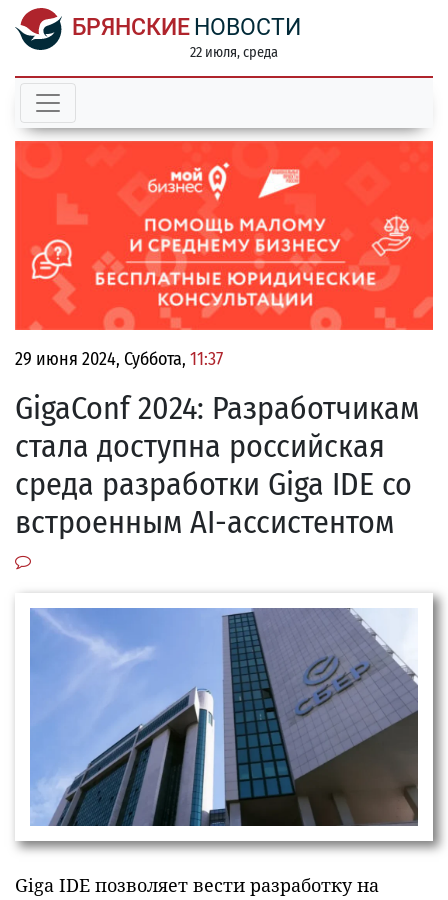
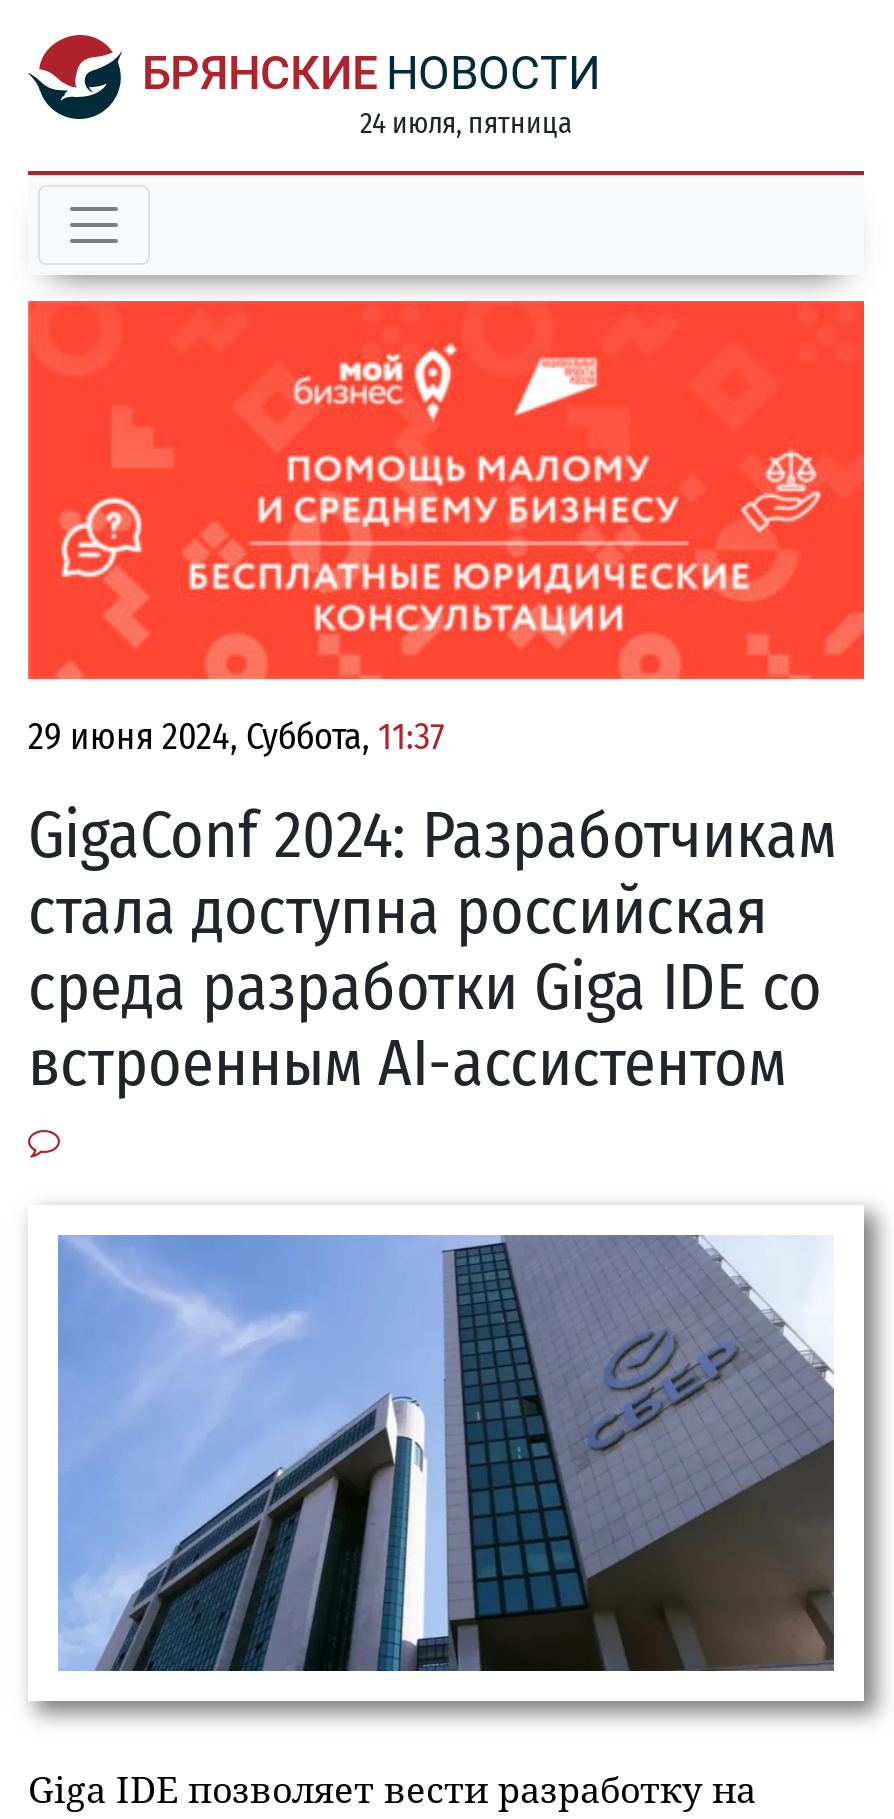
[190,44,278,61] 22 июля, среда -> [360,107,572,141] 24 июля, пятница

